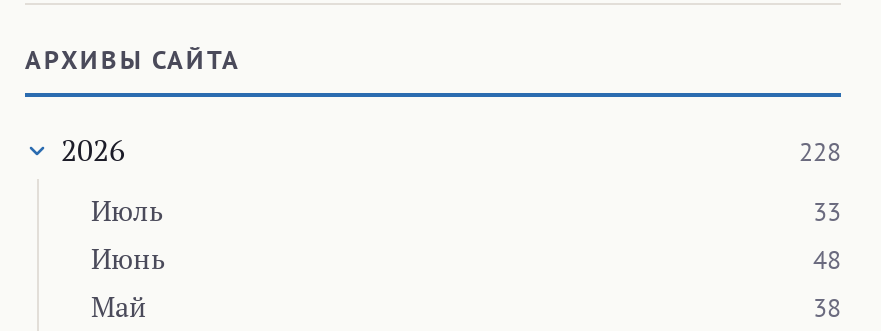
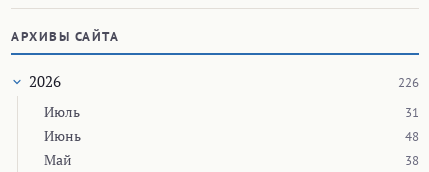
[799,134,841,168] 228 -> [398,74,419,91] 226
[813,194,841,228] 33 -> [405,104,419,121] 31

